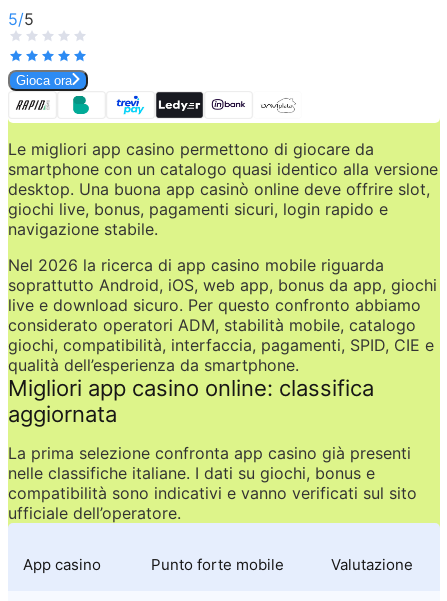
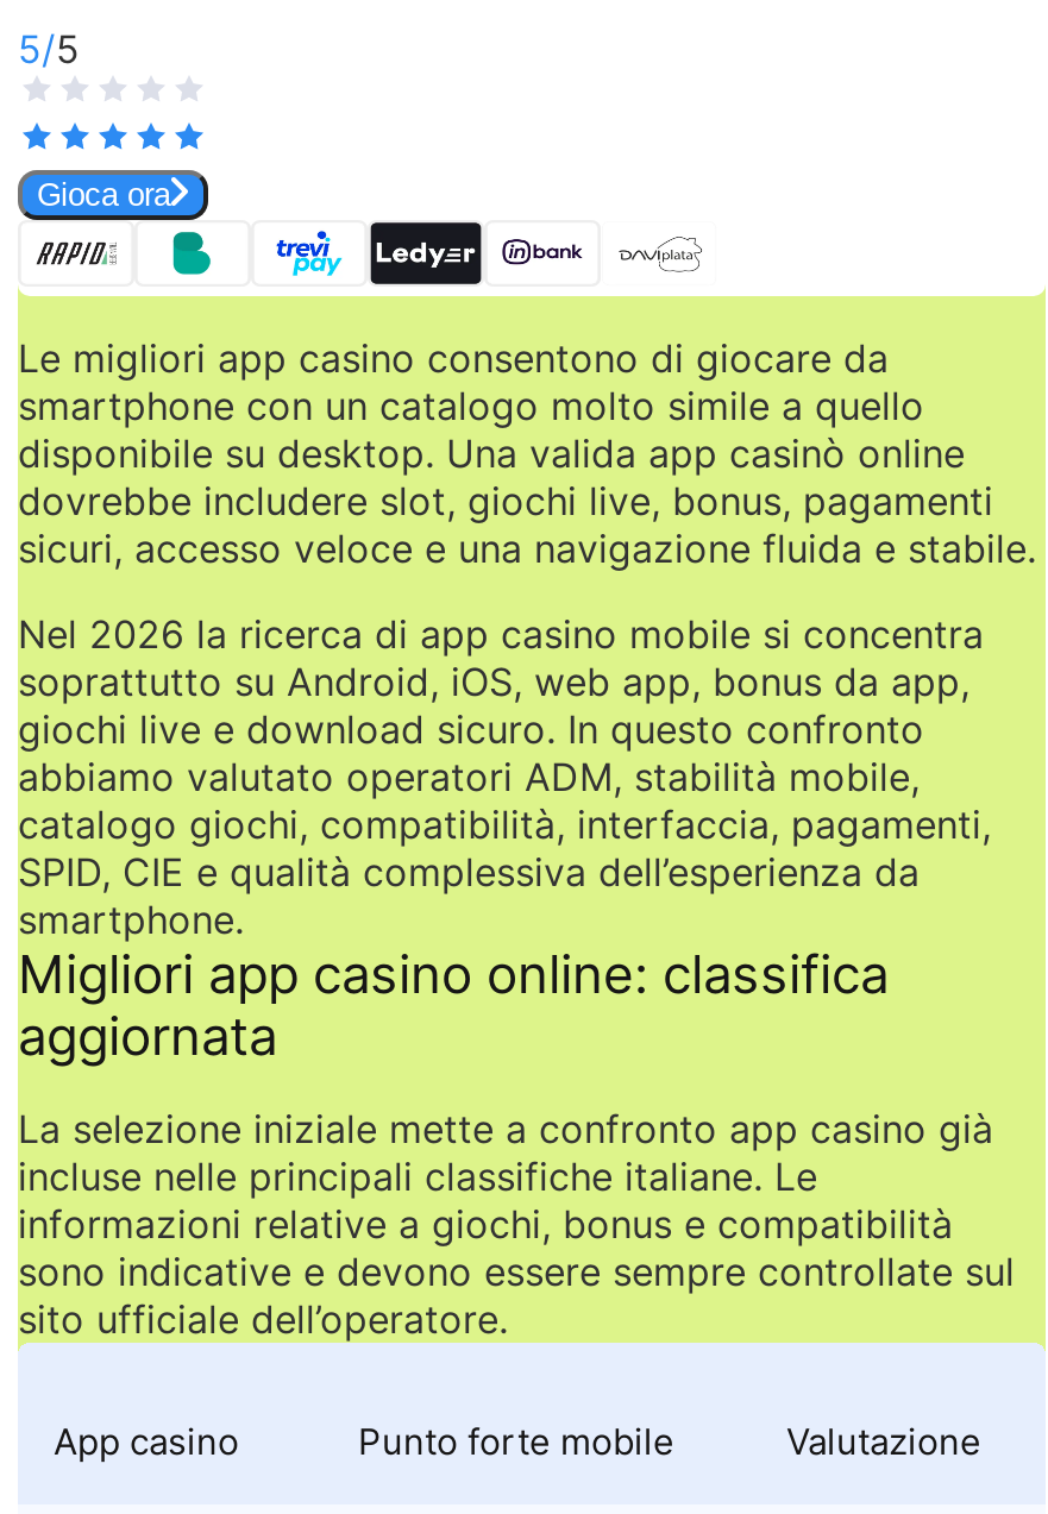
[8,139,438,239] Le migliori app casino permettono di giocare da | smartphone con un catalogo quasi identico alla versione | desktop. Una buona app casinò online deve offrire slot, | giochi live, bonus, pagamenti sicuri, login rapido e | navigazione stabile. -> [18,334,1036,572] Le migliori app casino consentono di giocare da | smartphone con un catalogo molto simile a quello | disponibile su desktop. Una valida app casinò online | dovrebbe includere slot, giochi live, bonus, pagamenti | sicuri, accesso veloce e una navigazione fluida e stabile.
[8,255,437,375] Nel 2026 la ricerca di app casino mobile riguarda | soprattutto Android, iOS, web app, bonus da app, giochi | live e download sicuro. Per questo confronto abbiamo | considerato operatori ADM, stabilità mobile, catalogo | giochi, compatibilità, interfaccia, pagamenti, SPID, CIE e | qualità dell’esperienza da smartphone. -> [18,610,991,943] Nel 2026 la ricerca di app casino mobile si concentra | soprattutto su Android, iOS, web app, bonus da app, | giochi live e download sicuro. In questo confronto | abbiamo valutato operatori ADM, stabilità mobile, | catalogo giochi, compatibilità, interfaccia, pagamenti, | SPID, CIE e qualità complessiva dell’esperienza da | smartphone.
[8,443,417,523] La prima selezione confronta app casino già presenti | nelle classifiche italiane. I dati su giochi, bonus e | compatibilità sono indicativi e vanno verificati sul sito | ufficiale dell’operatore. -> [18,1105,1015,1343] La selezione iniziale mette a confronto app casino già | incluse nelle principali classifiche italiane. Le | informazioni relative a giochi, bonus e compatibilità | sono indicative e devono essere sempre controllate sul | sito ufficiale dell’operatore.

